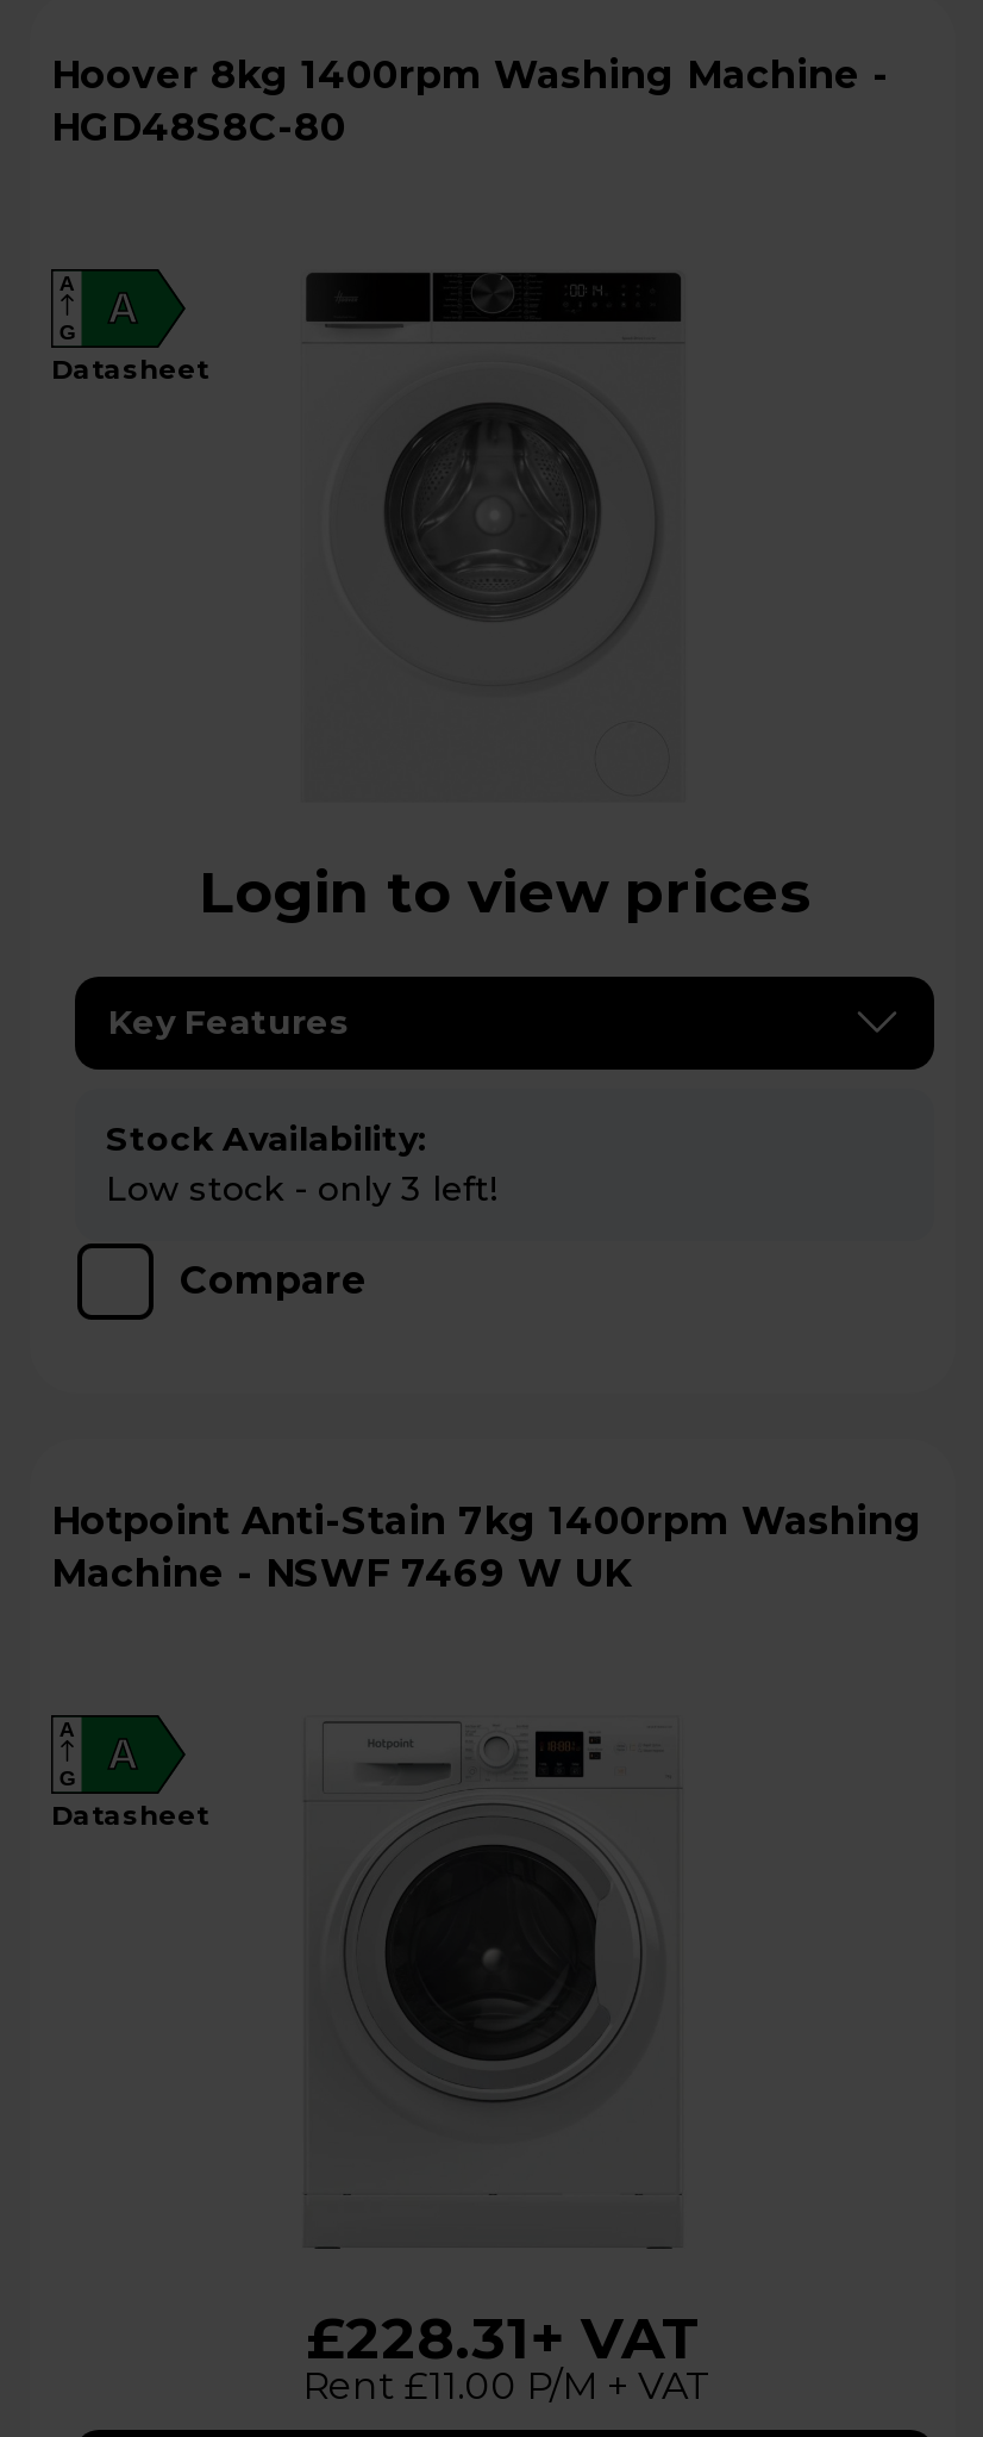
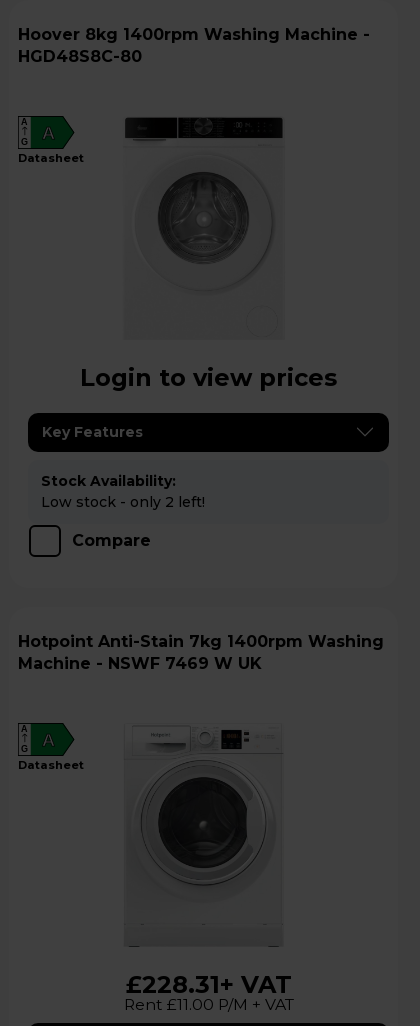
[106,1167,496,1210] Low stock - only 3 left! -> [41,493,205,511] Low stock - only 2 left!

